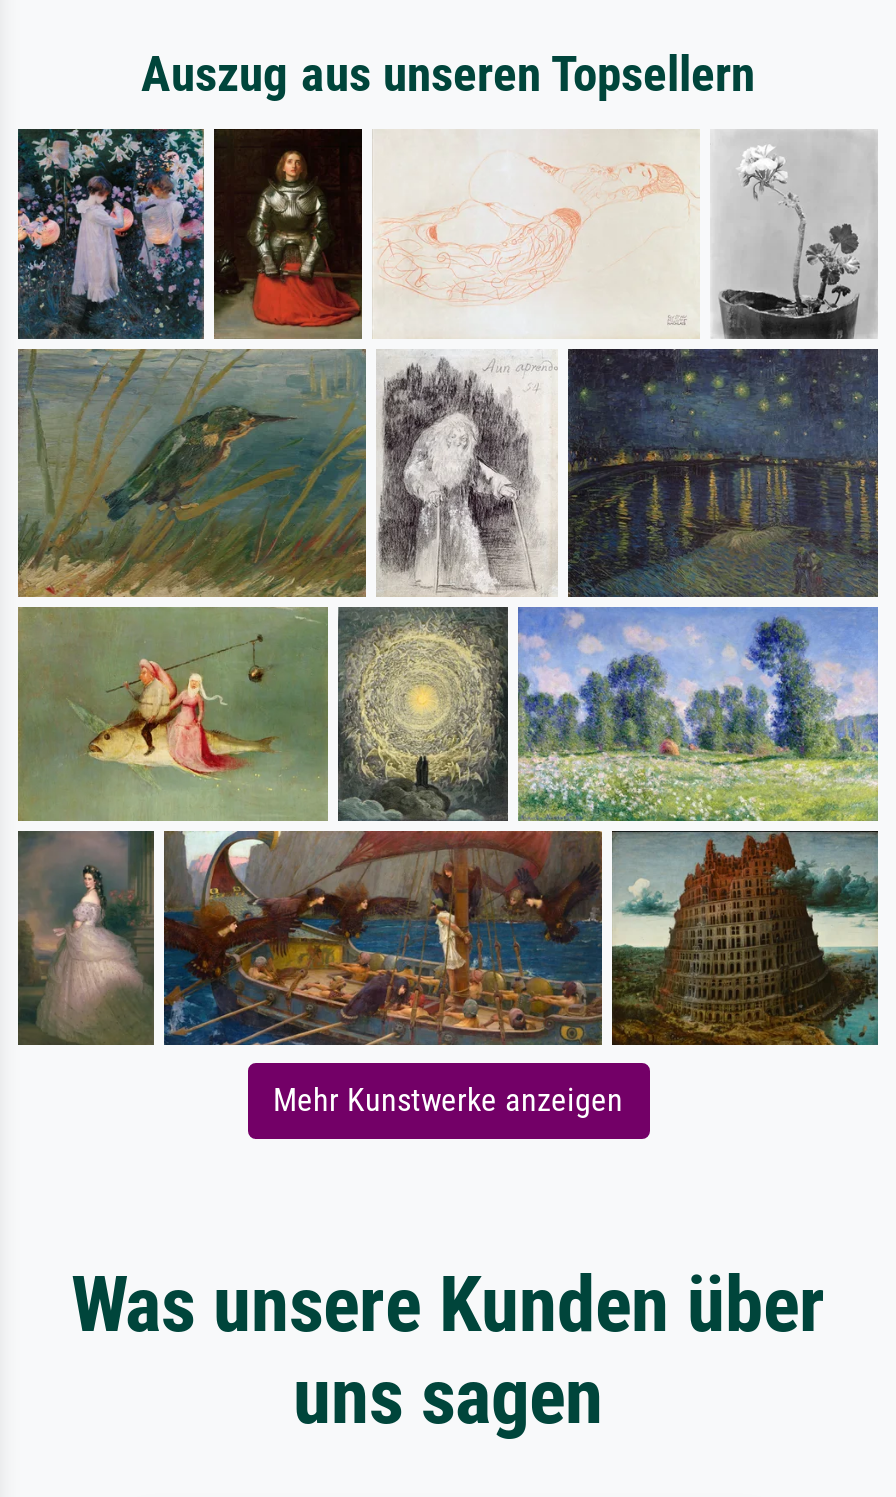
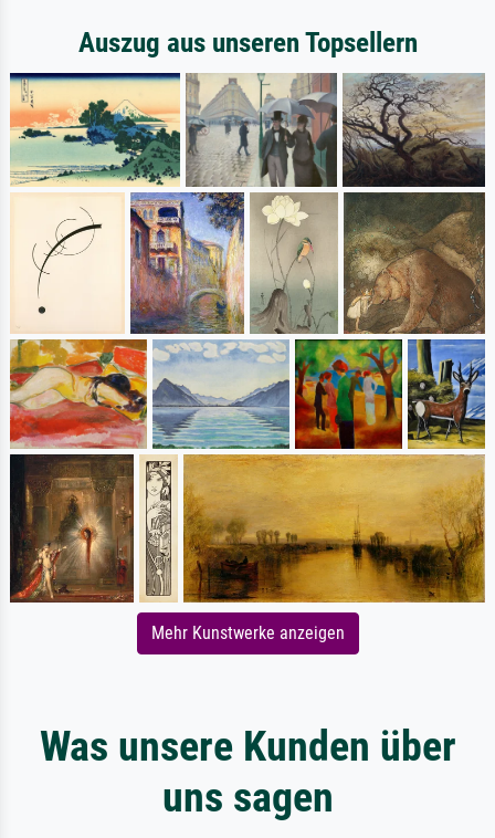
[16,127,880,1047] [image] -> [9,72,486,604] [image]

